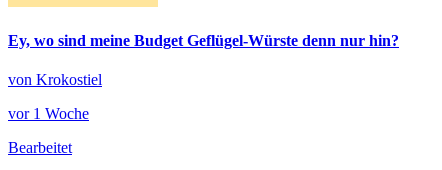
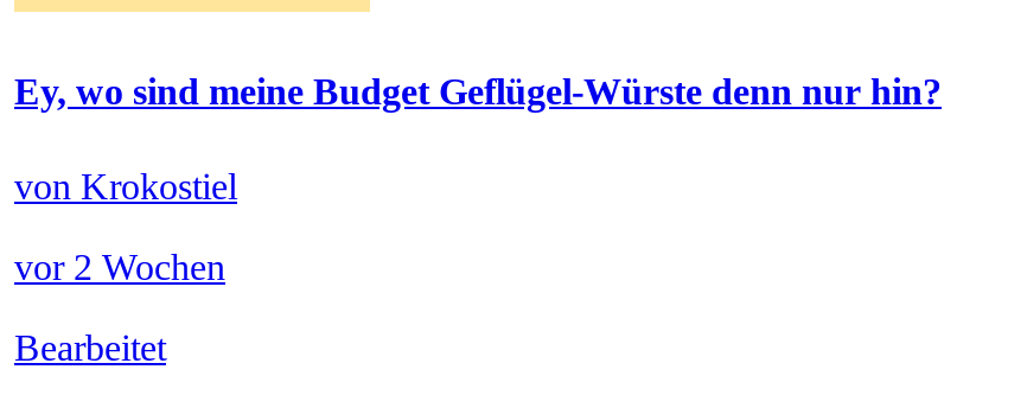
[8,105,89,122] vor 1 Woche -> [14,246,225,286] vor 2 Wochen

